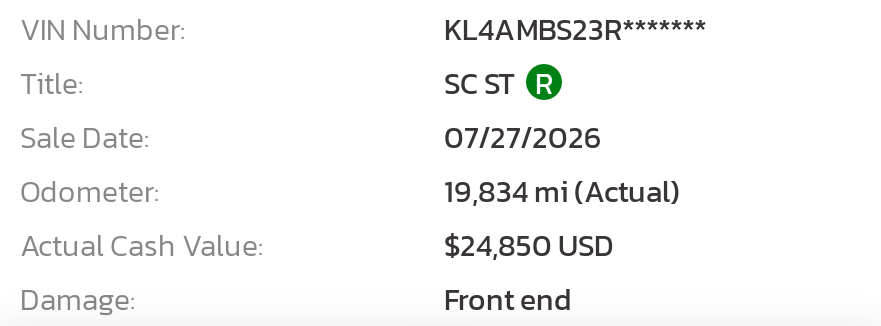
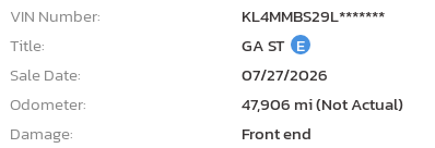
[444,5,706,51] KL4AMBS23R******* -> [242,3,385,28] KL4MMBS29L*******
[444,59,553,105] SC ST R -> [242,32,305,57] GA ST E
[20,167,680,267] 19,834 mi (Actual) | Actual Cash Value: | $24,850 USD -> [242,91,403,116] 47,906 mi (Not Actual)

